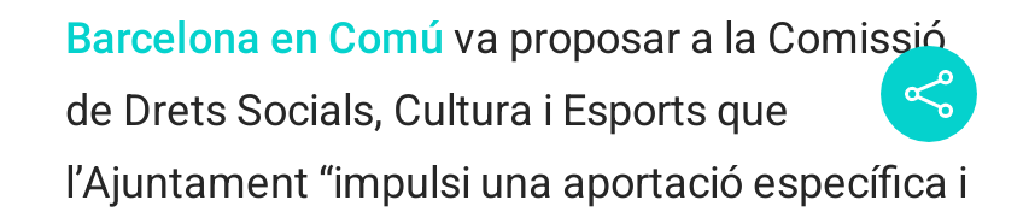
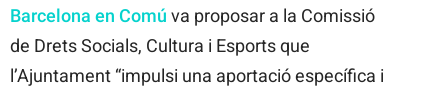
[878,51,980,145] [image] -> none

